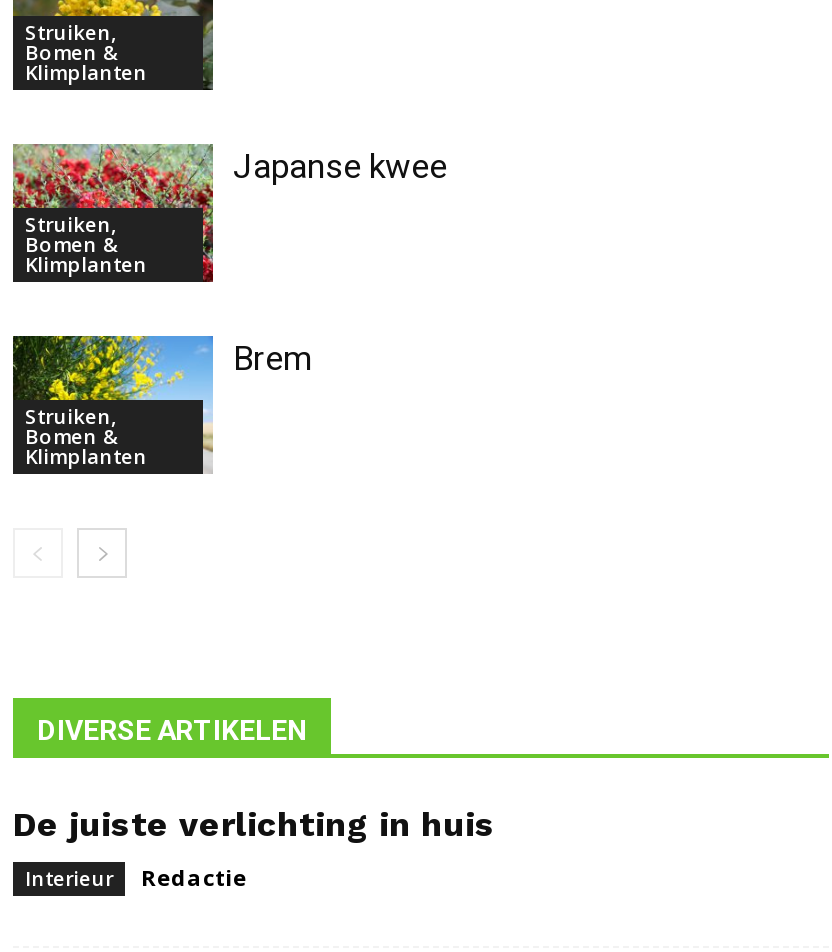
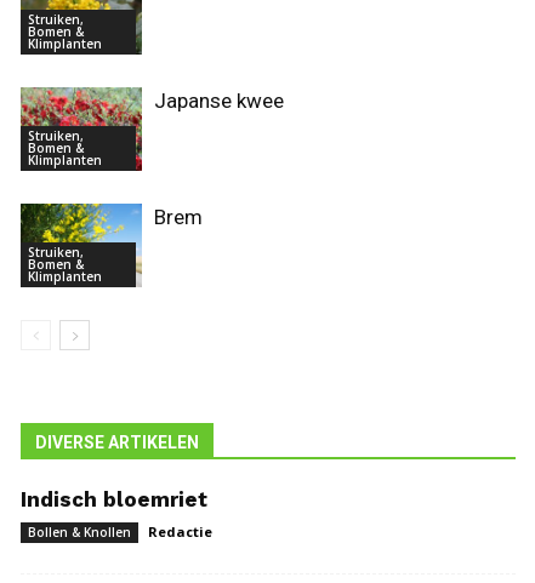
[13,804,495,844] De juiste verlichting in huis -> [21,487,207,511] Indisch bloemriet
[25,864,113,892] Interieur -> [28,524,131,541] Bollen & Knollen

